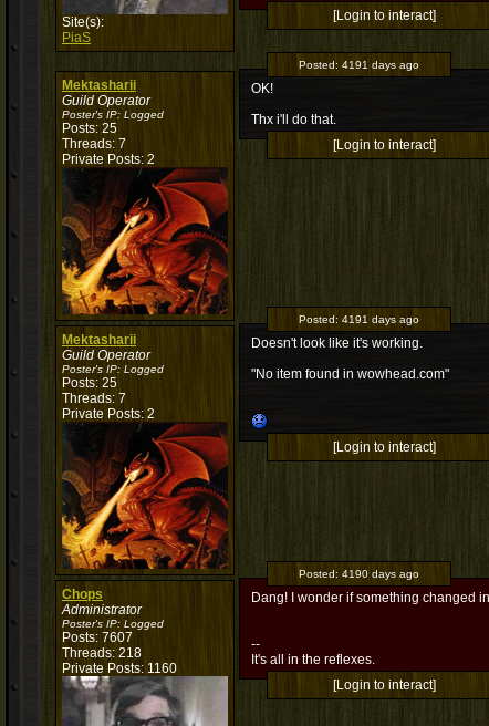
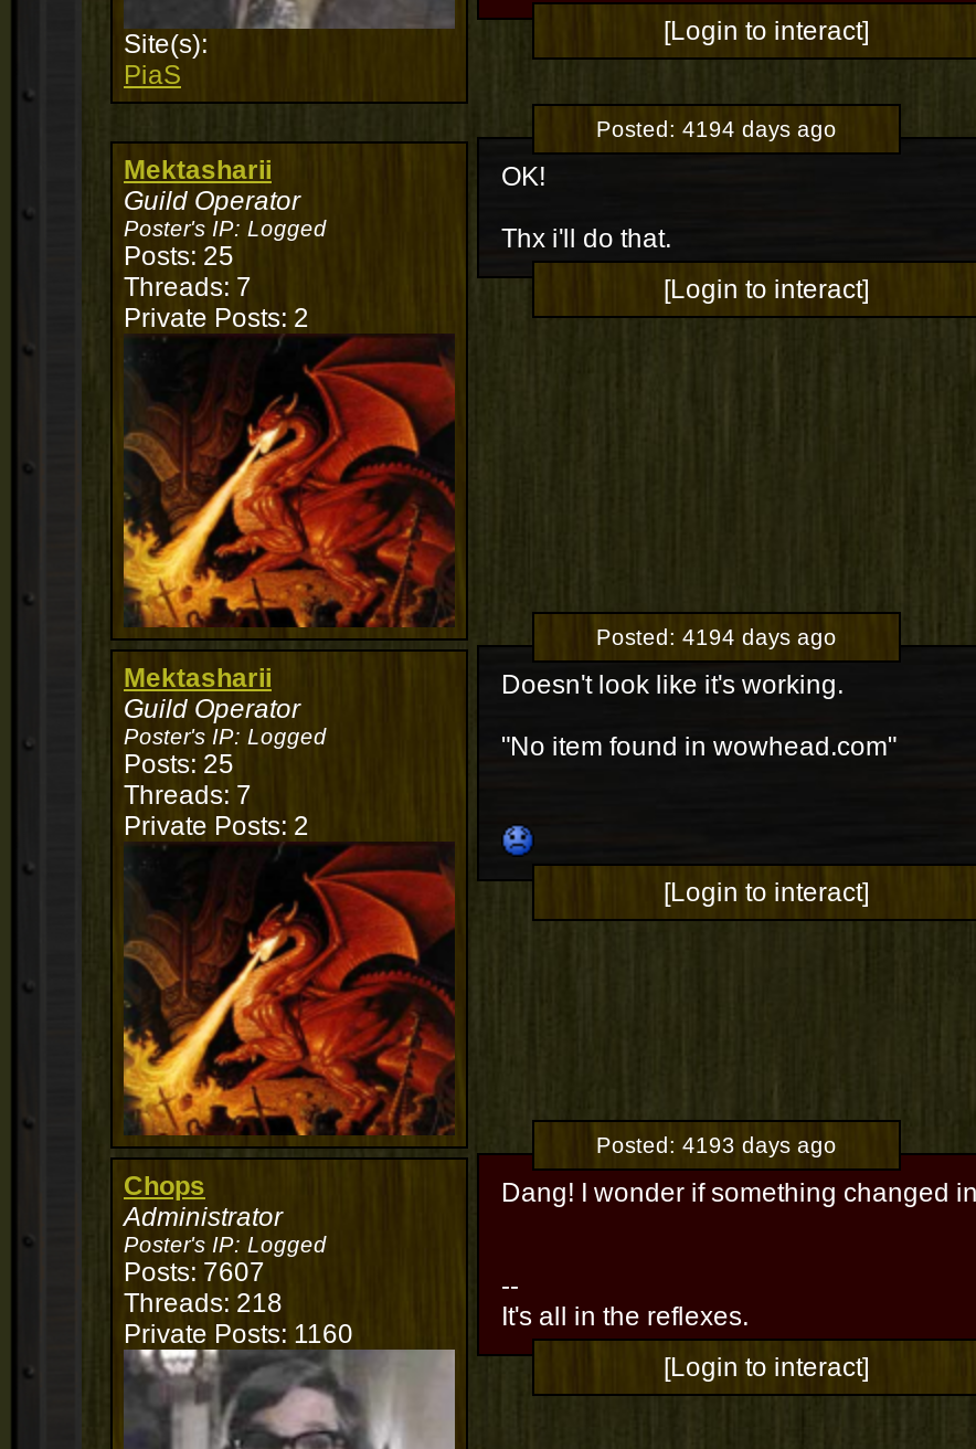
[299,59,419,71] Posted: 4191 days ago -> [596,117,837,141] Posted: 4194 days ago
[299,313,419,325] Posted: 4191 days ago -> [596,625,837,649] Posted: 4194 days ago
[299,568,419,580] Posted: 4190 days ago -> [596,1133,837,1157] Posted: 4193 days ago

